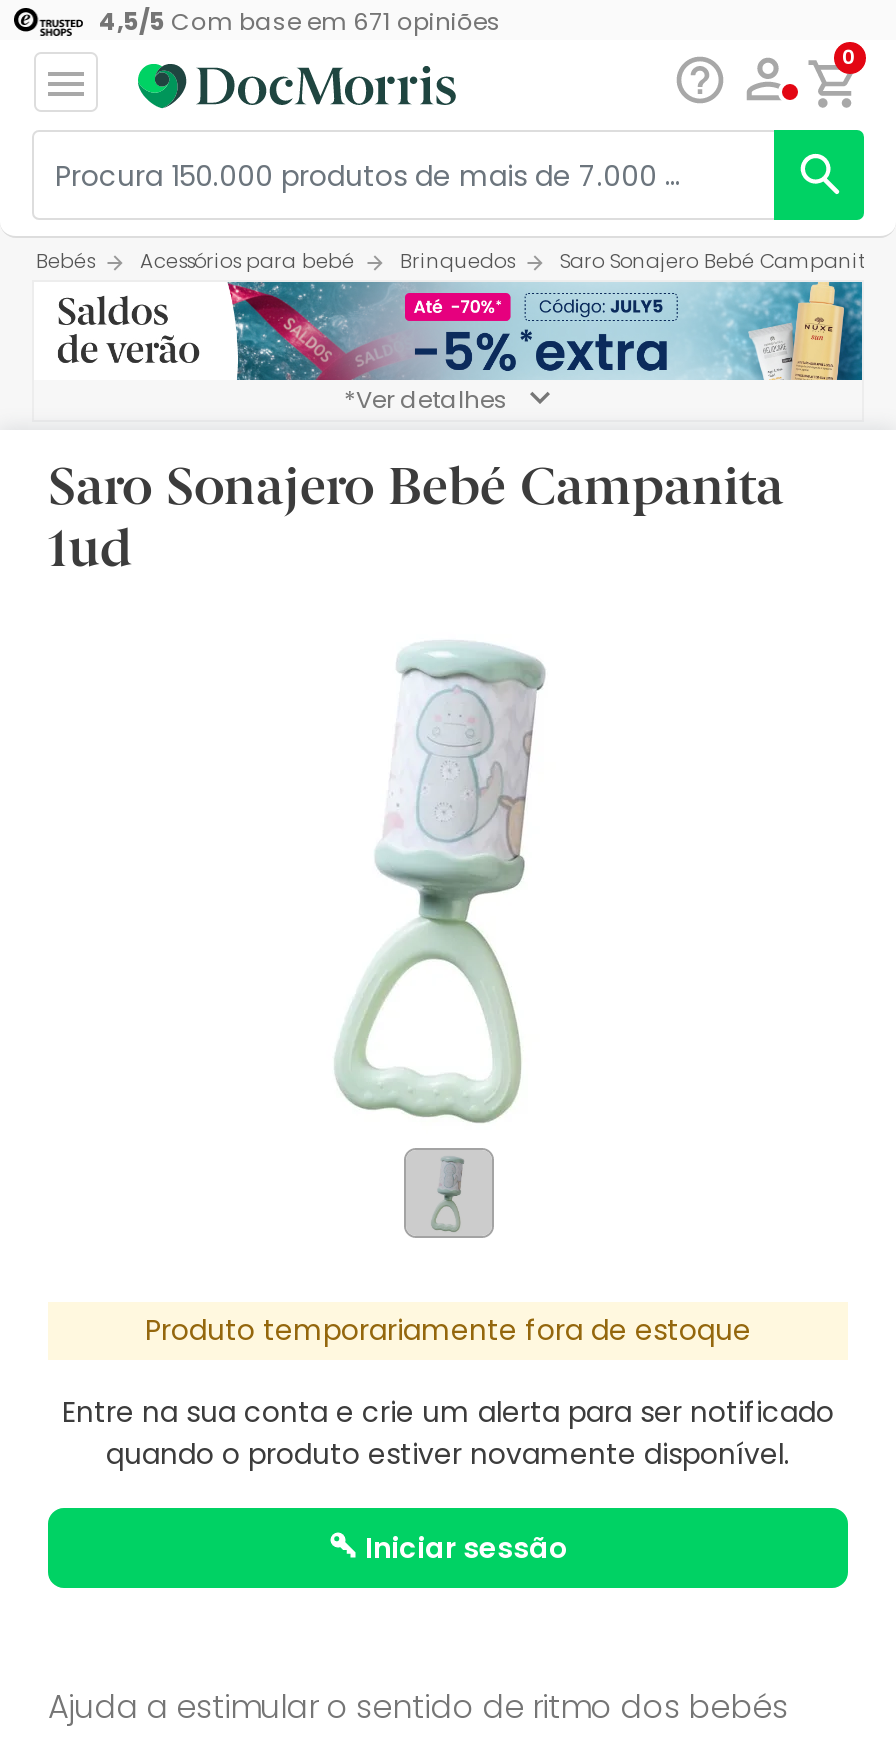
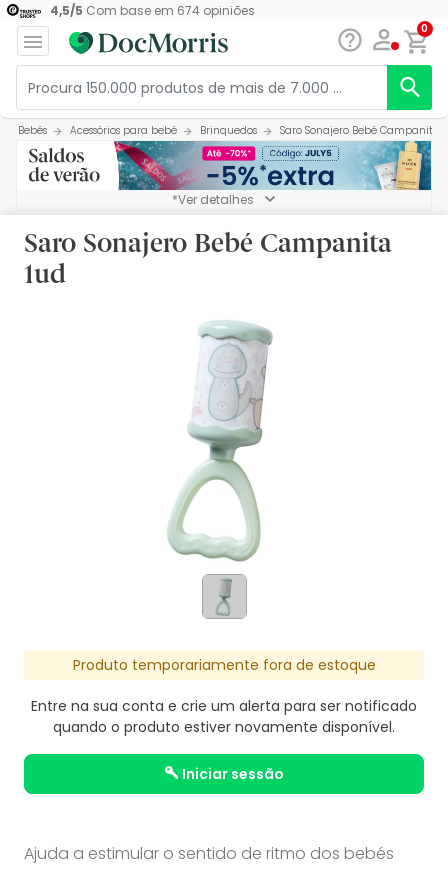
[99,4,501,38] 4,5/5 Com base em 671 opiniões -> [50,2,255,19] 4,5/5 Com base em 674 opiniões

